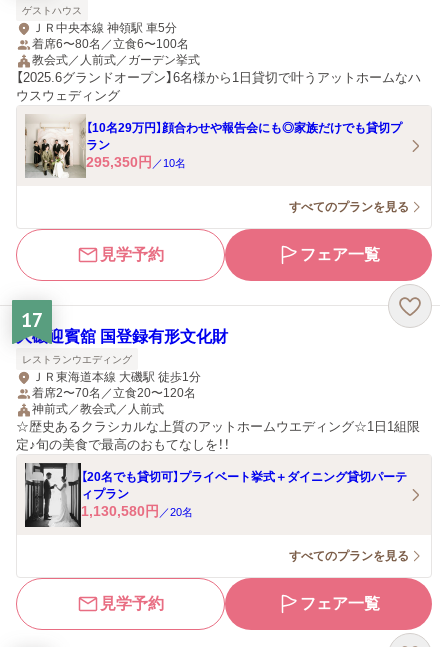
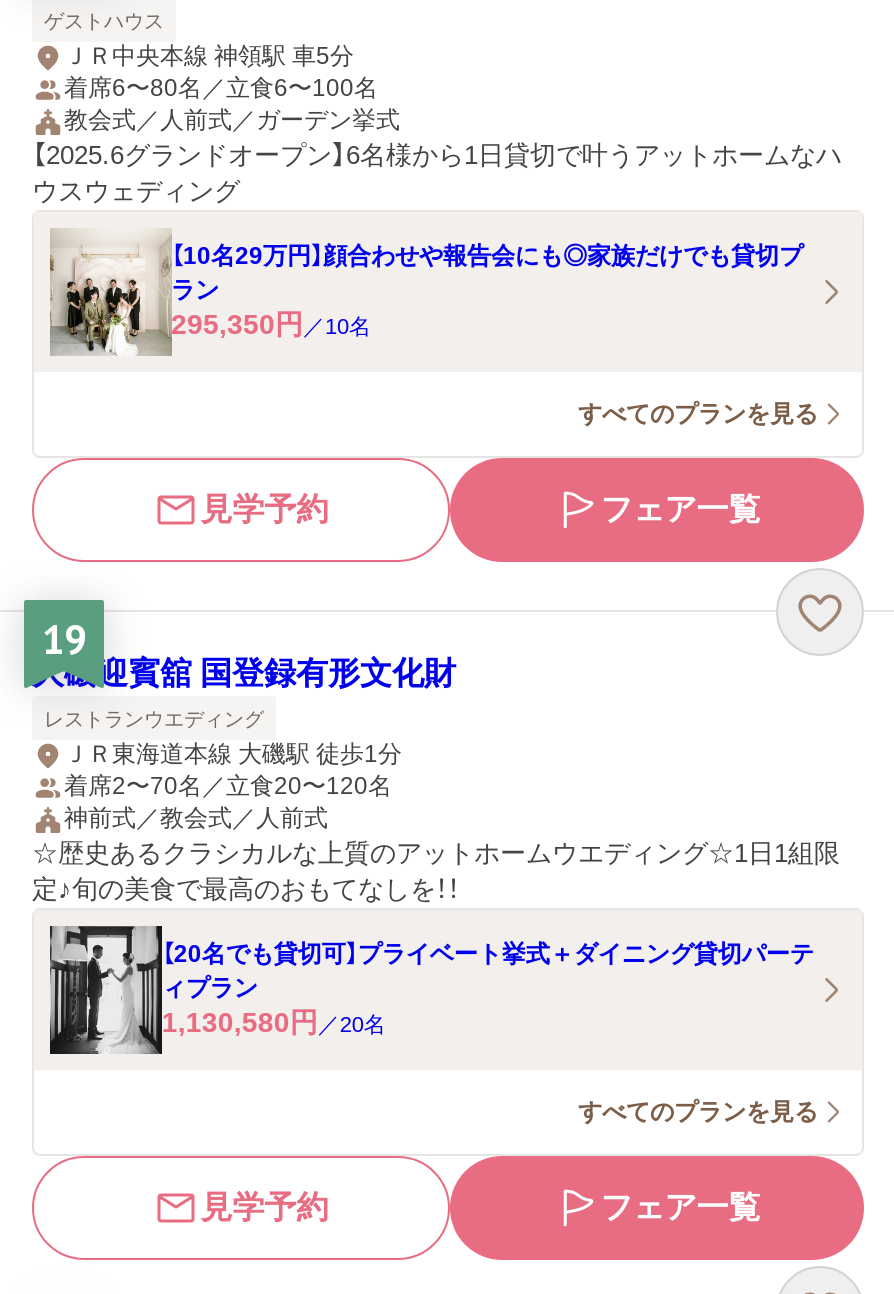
[21,307,43,333] 17 -> [42,614,86,666] 19

